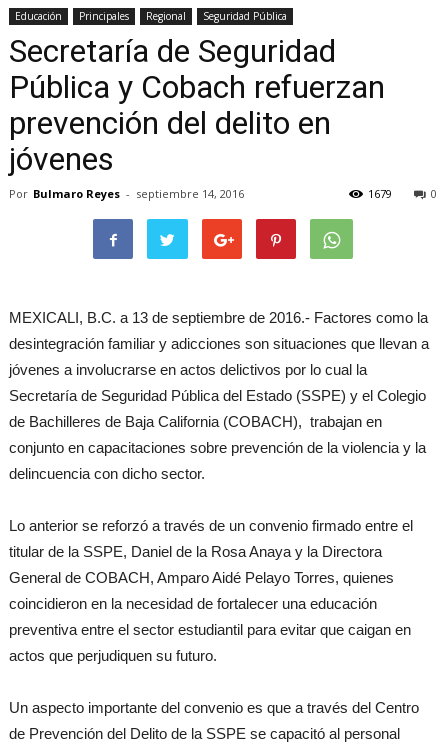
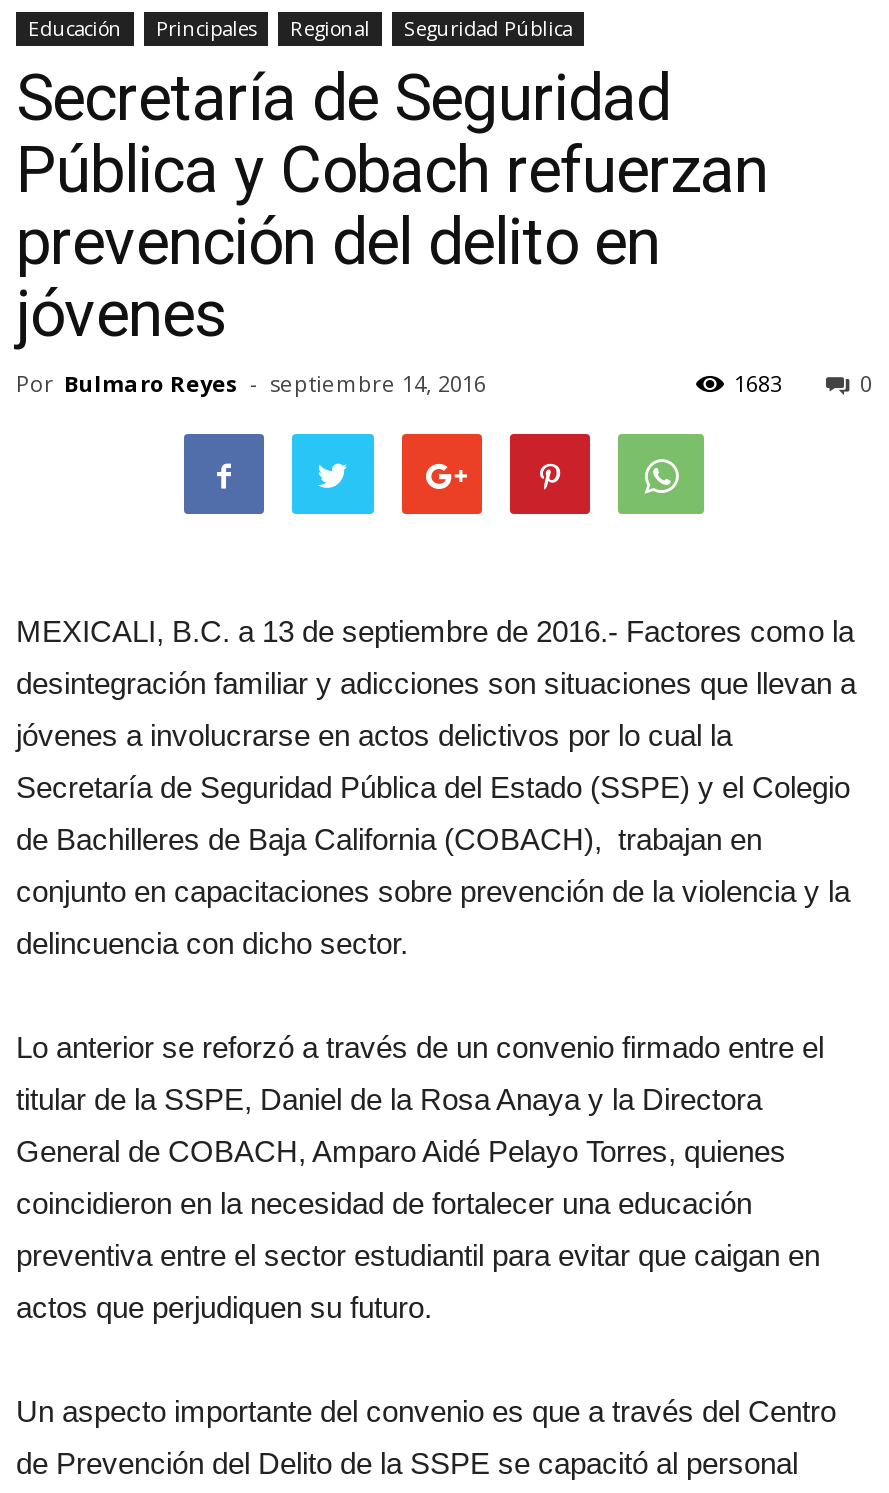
[368,186,392,201] 1679 -> [734,368,782,398] 1683

